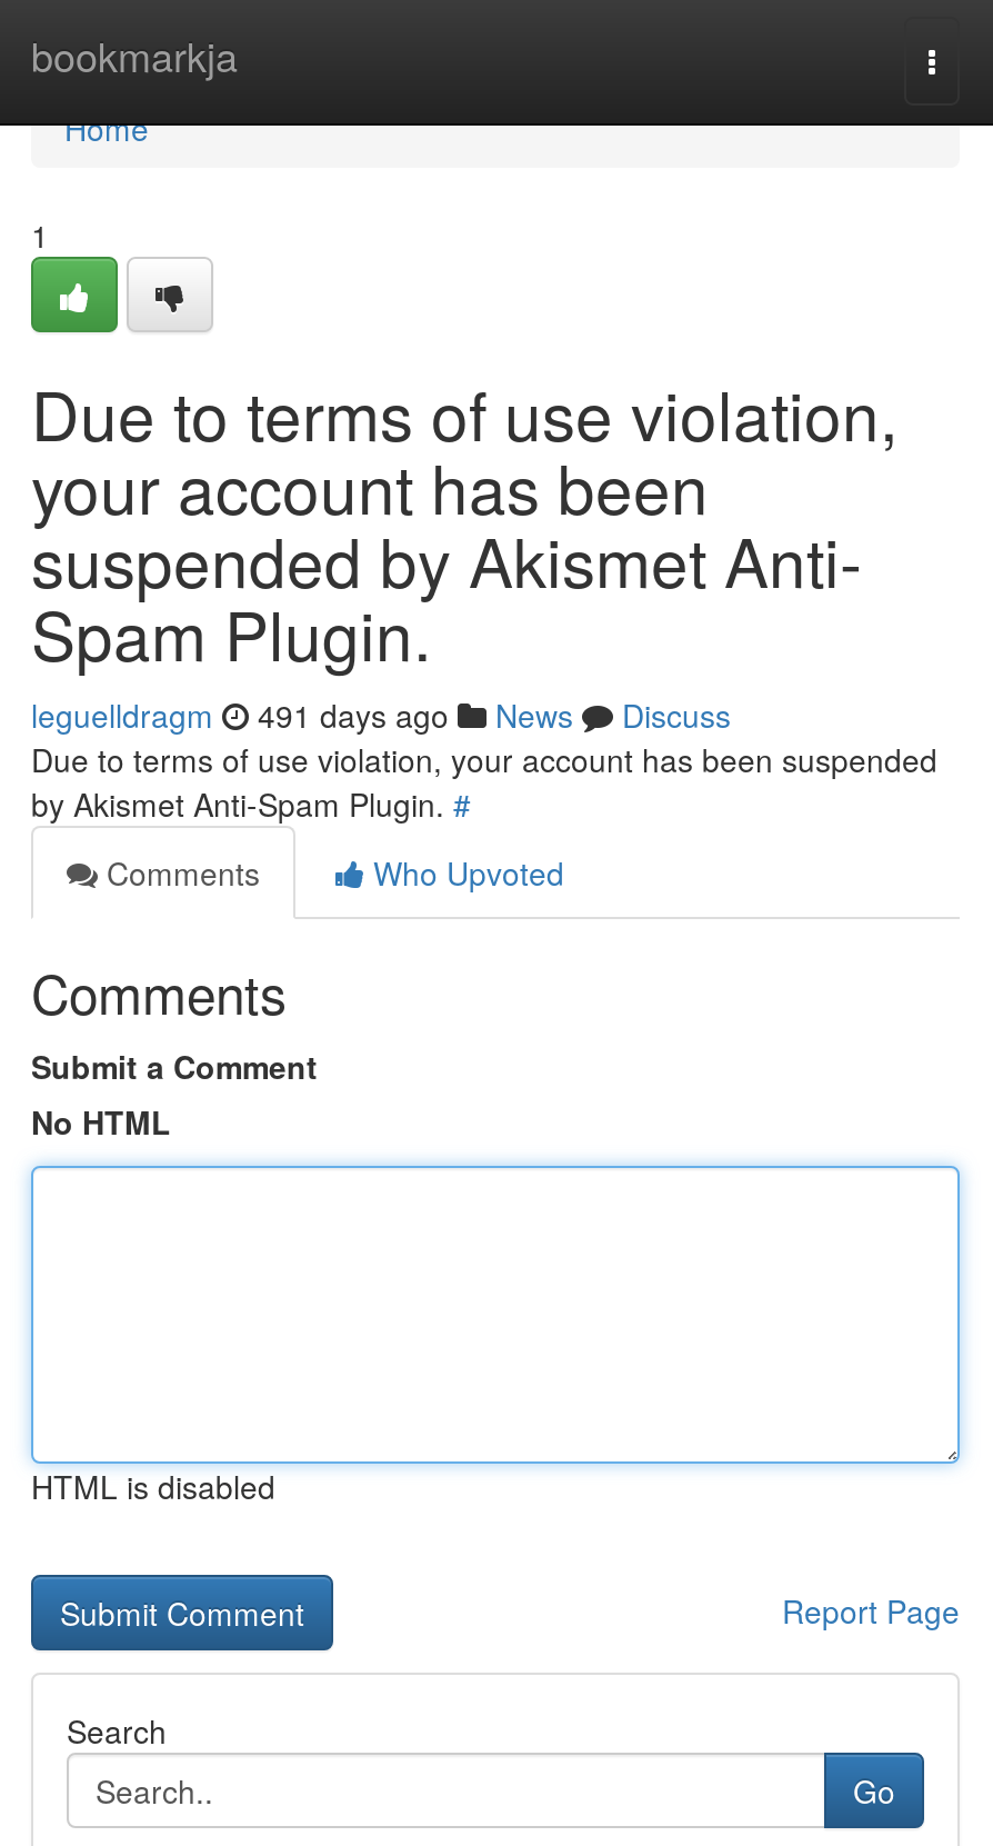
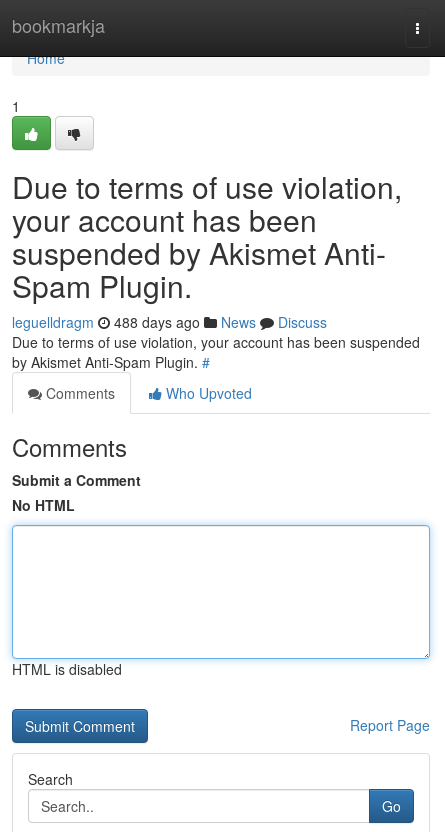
[31,692,731,737] leguelldragm 491 days ago News Discuss -> [12,312,327,332] leguelldragm 488 days ago News Discuss

